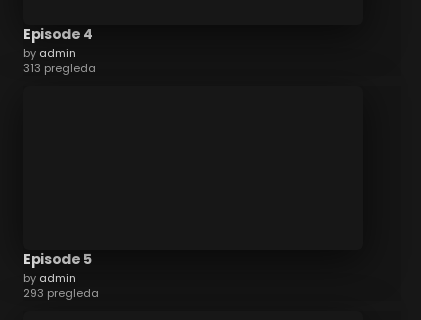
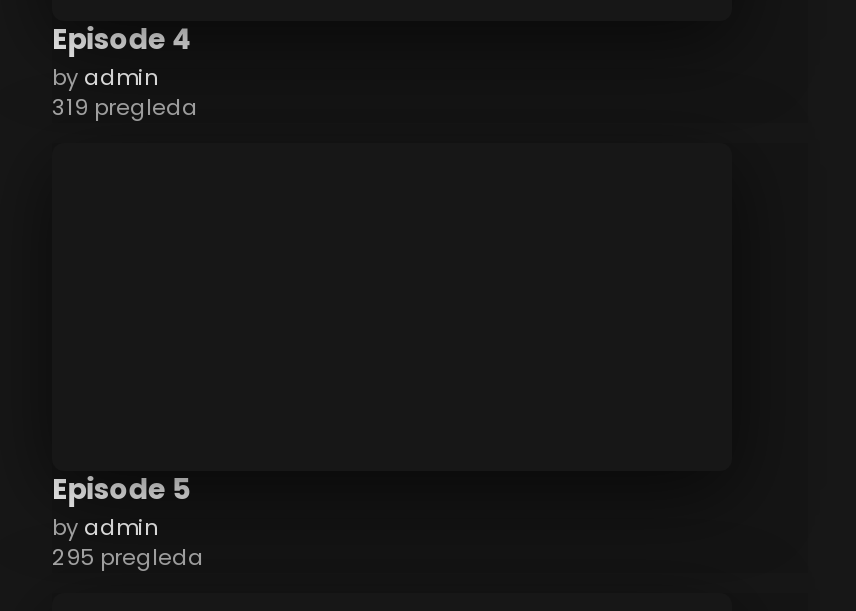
[23,60,96,76] 313 pregleda -> [52,92,198,124] 319 pregleda
[23,285,99,301] 293 pregleda -> [52,541,204,573] 295 pregleda

